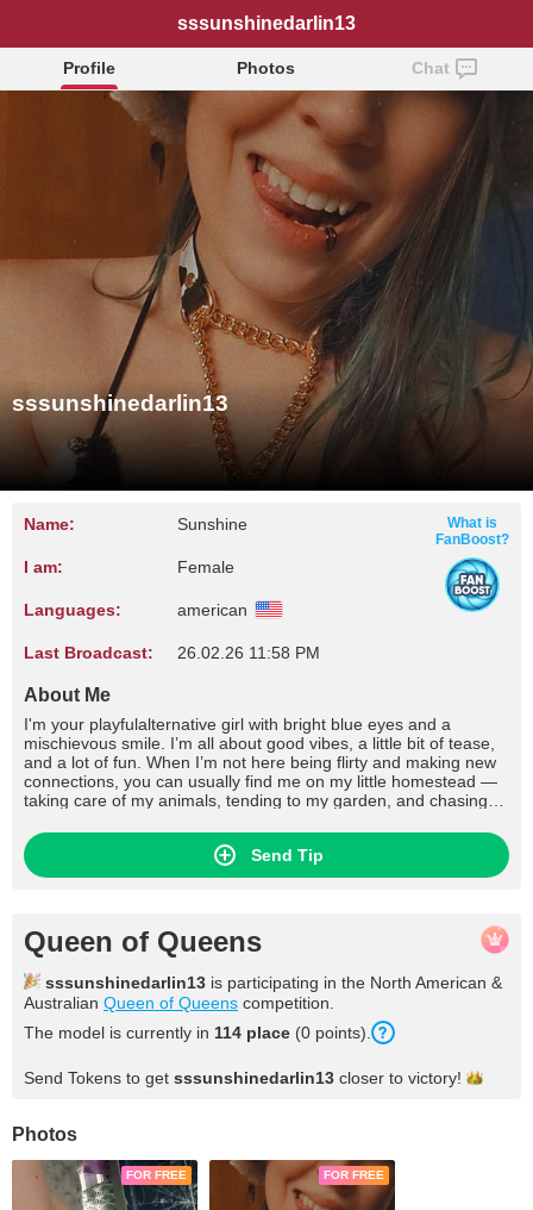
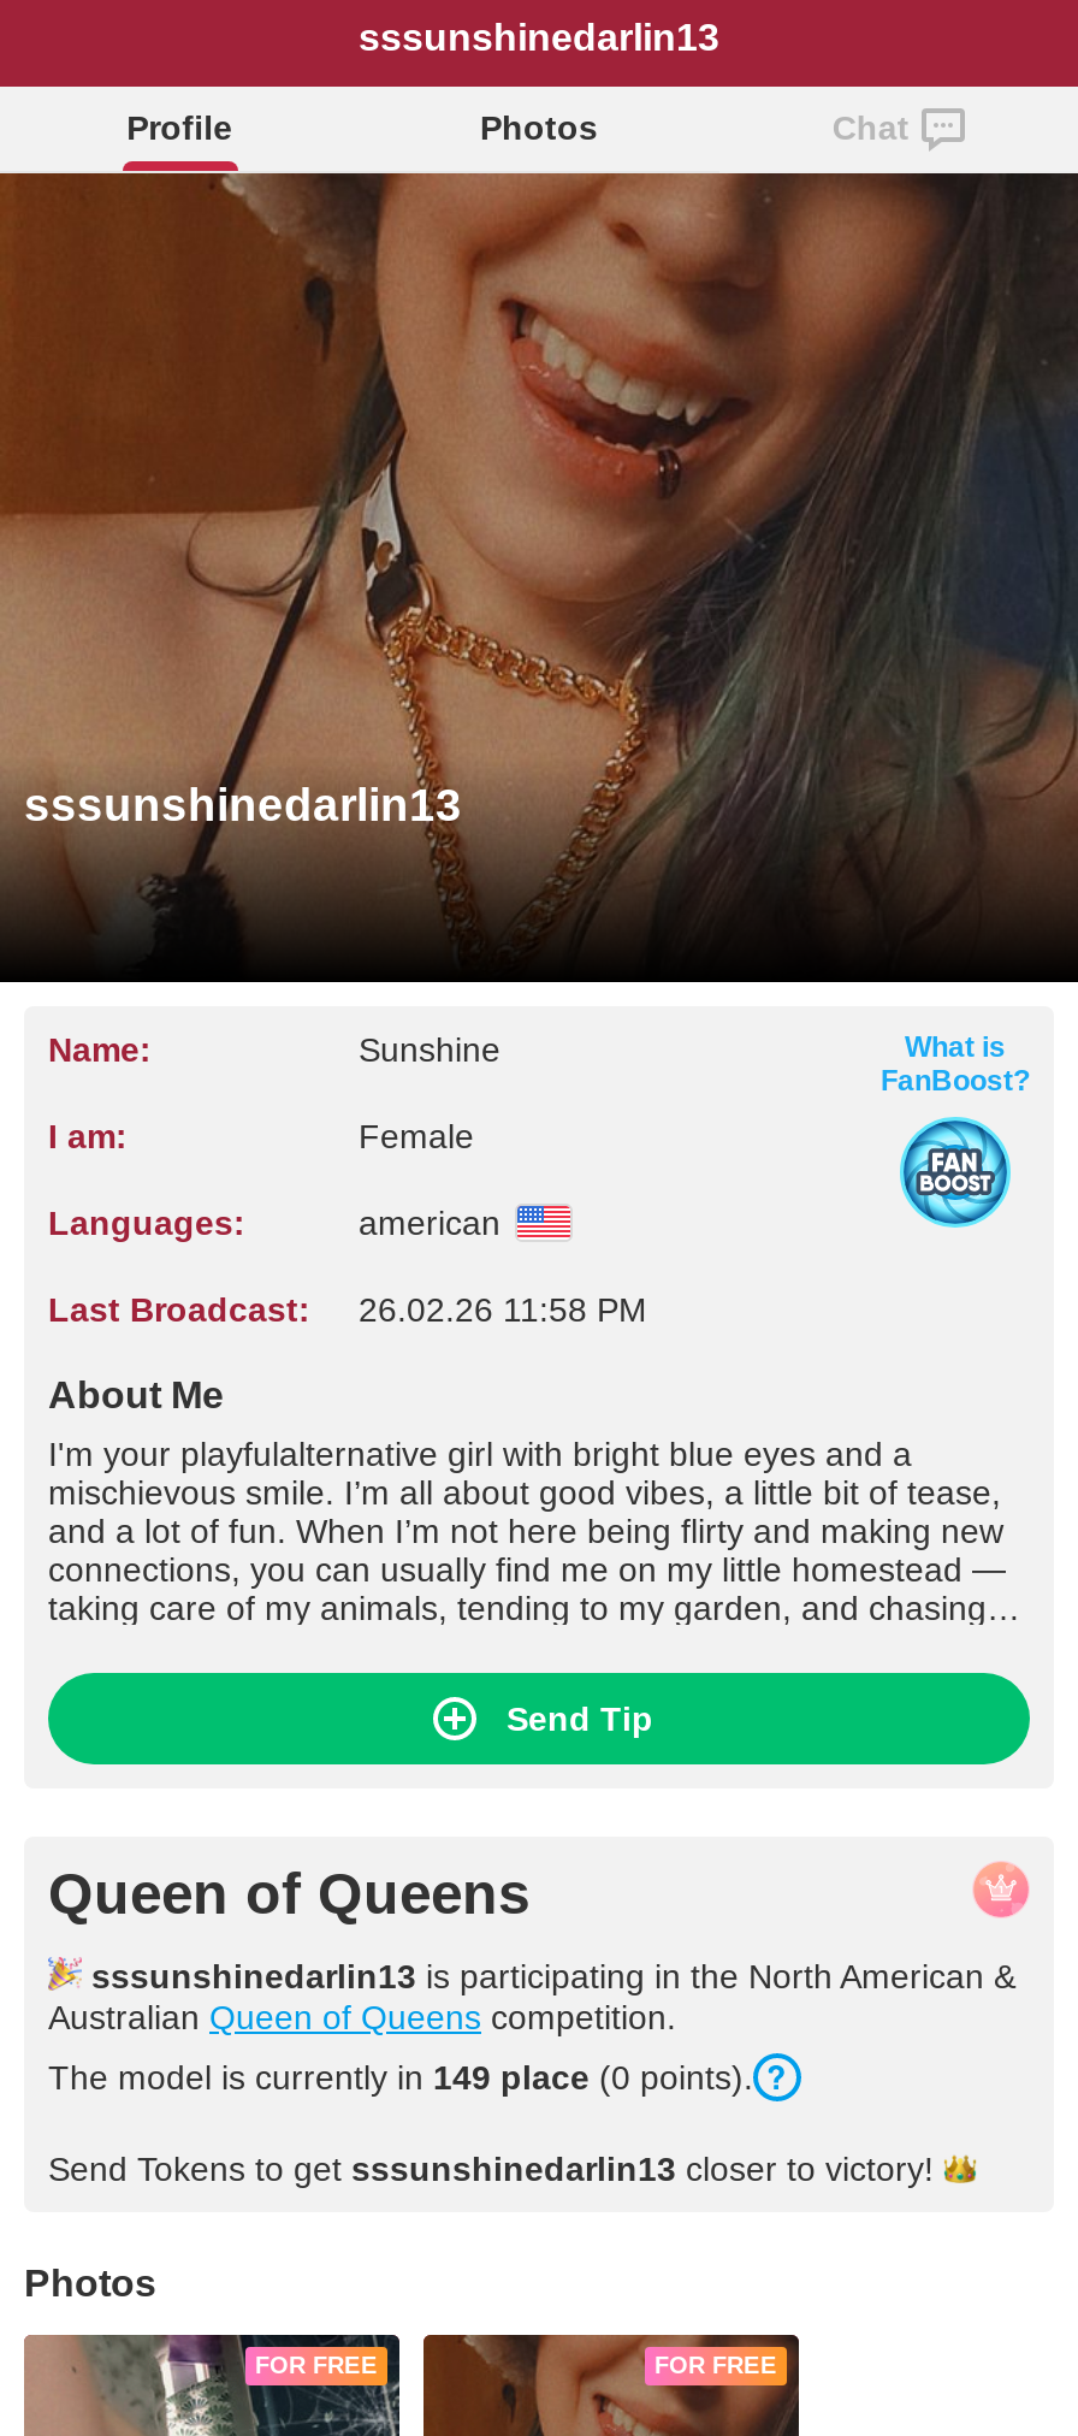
[24,1023,371,1042] The model is currently in 114 place (0 points). -> [48,2058,753,2097] The model is currently in 149 place (0 points).

